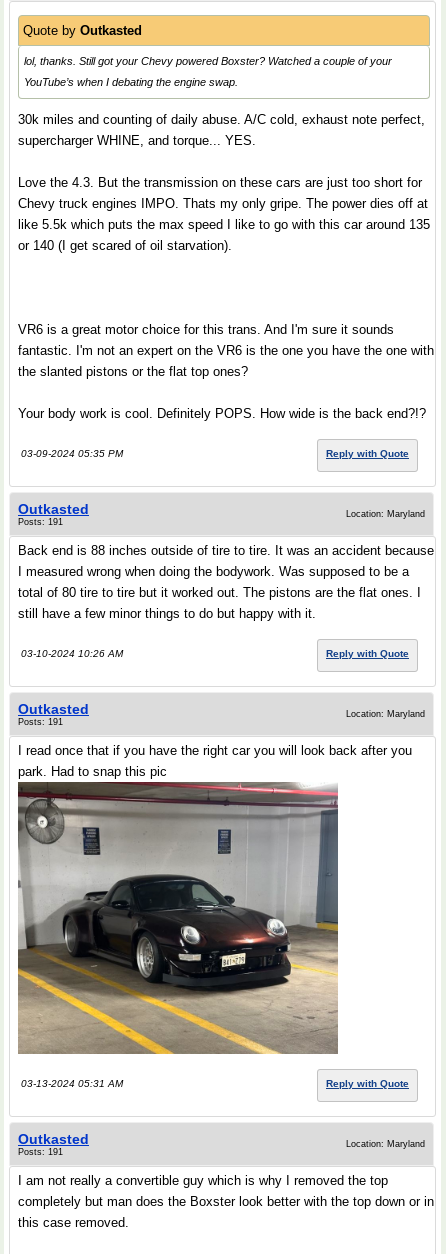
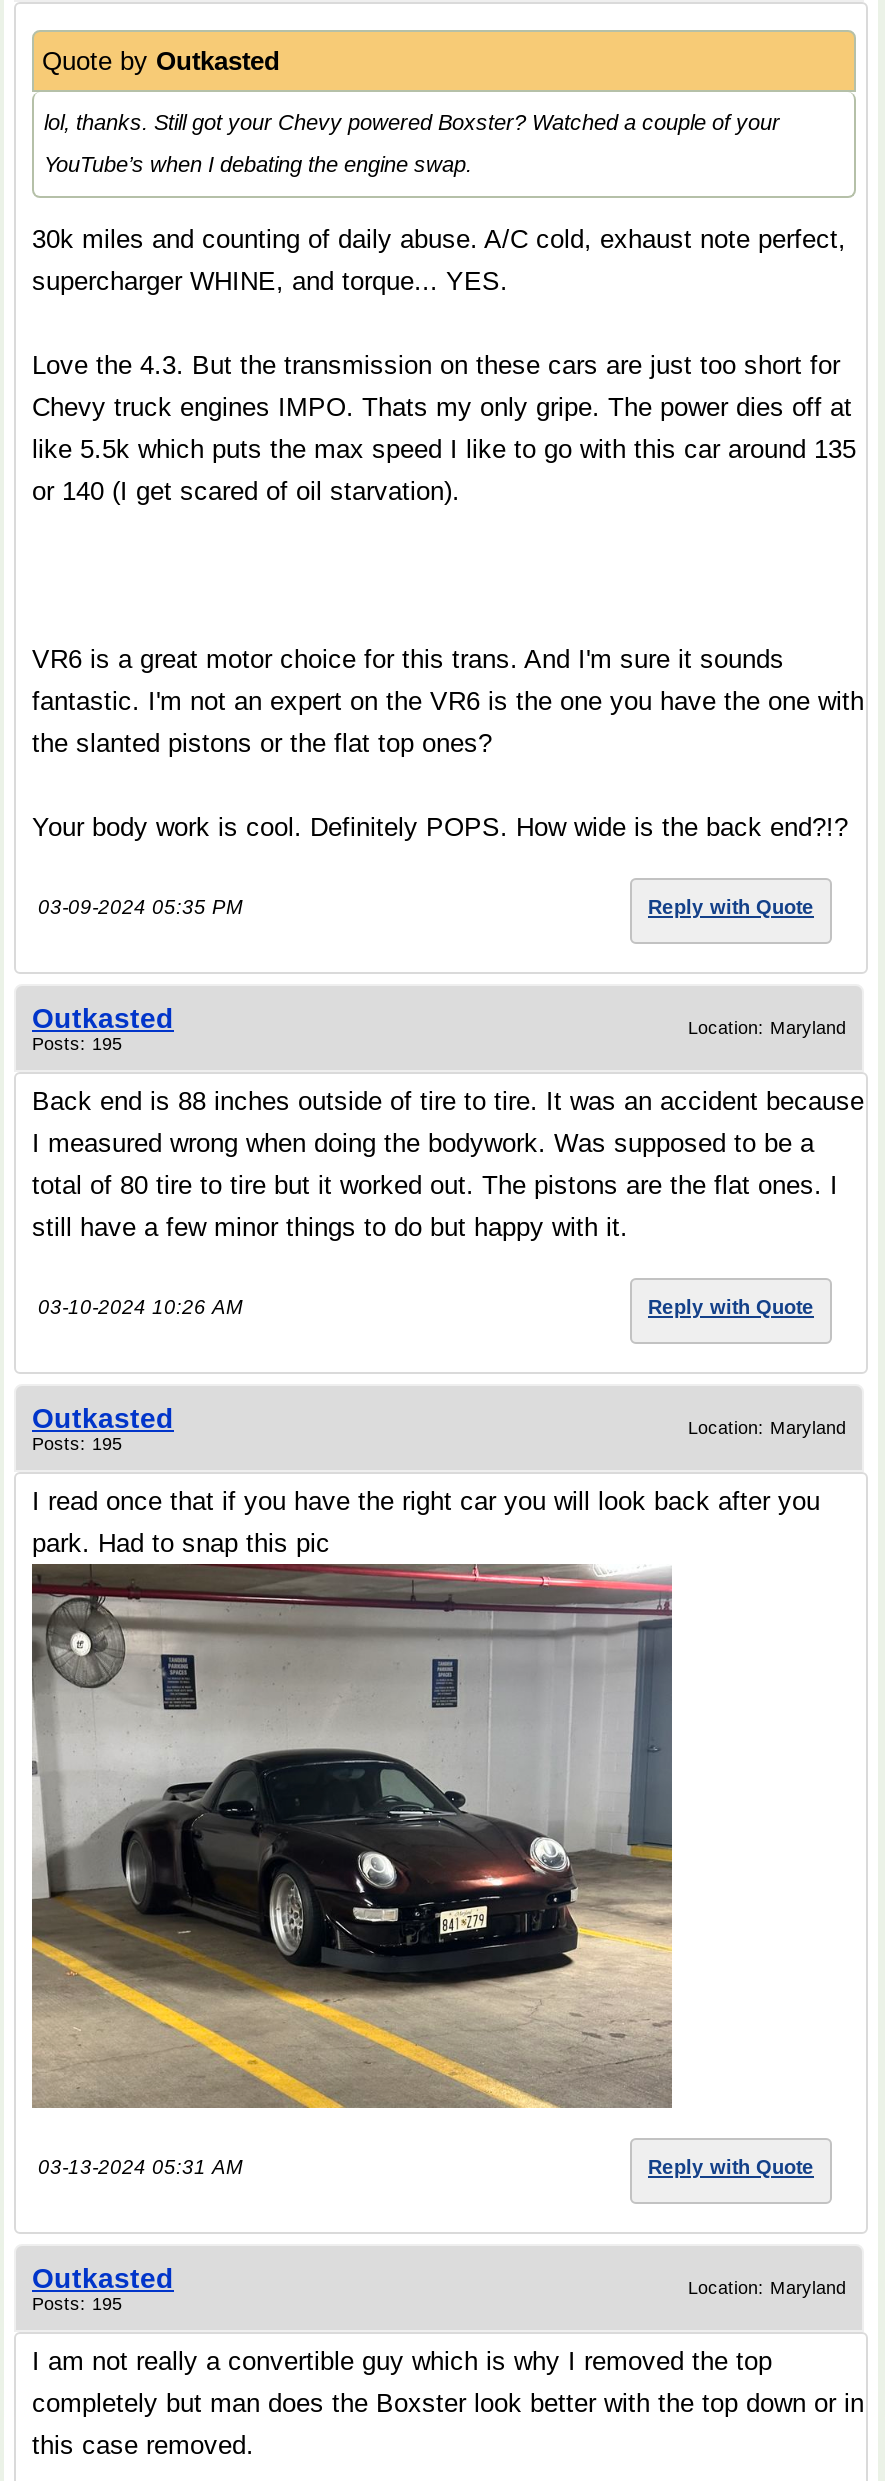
[18,517,63,527] Posts: 191 -> [32,1033,122,1053] Posts: 195
[18,717,63,727] Posts: 191 -> [32,1433,122,1453] Posts: 195
[18,1147,63,1157] Posts: 191 -> [32,2293,122,2313] Posts: 195

